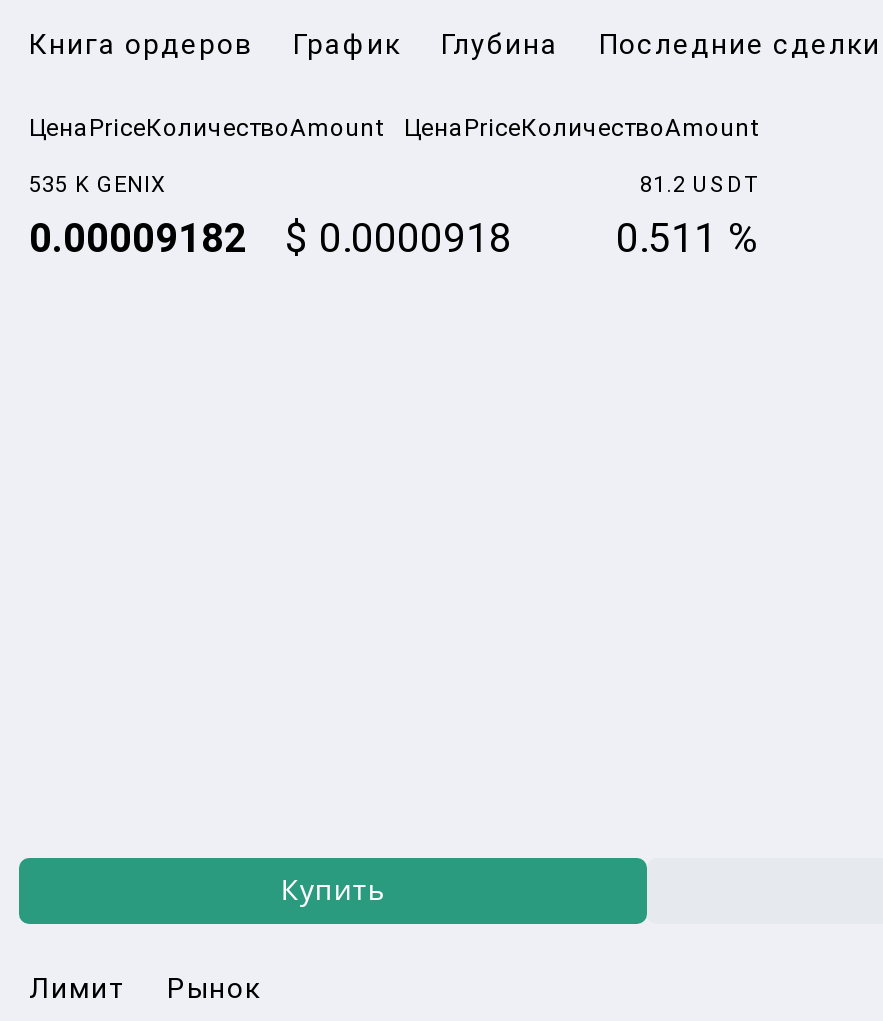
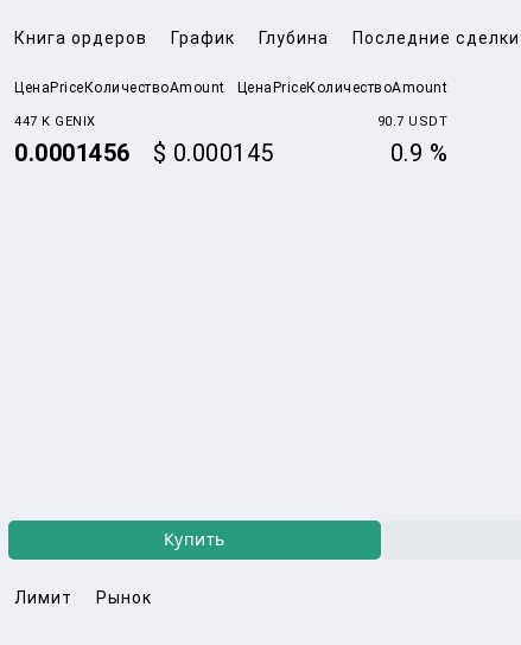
[29,172,166,198] 535 K GENIX -> [14,114,96,129] 447 K GENIX
[640,172,759,198] 81.2 USDT -> [377,114,447,129] 90.7 USDT
[29,214,247,262] 0.00009182 -> [14,139,130,167] 0.0001456
[285,214,512,262] $ 0.0000918 -> [153,139,274,167] $ 0.000145
[616,214,759,262] 0.511 % -> [390,139,447,167] 0.9 %

